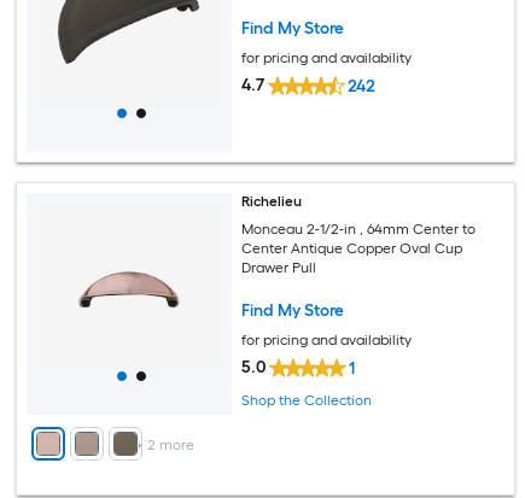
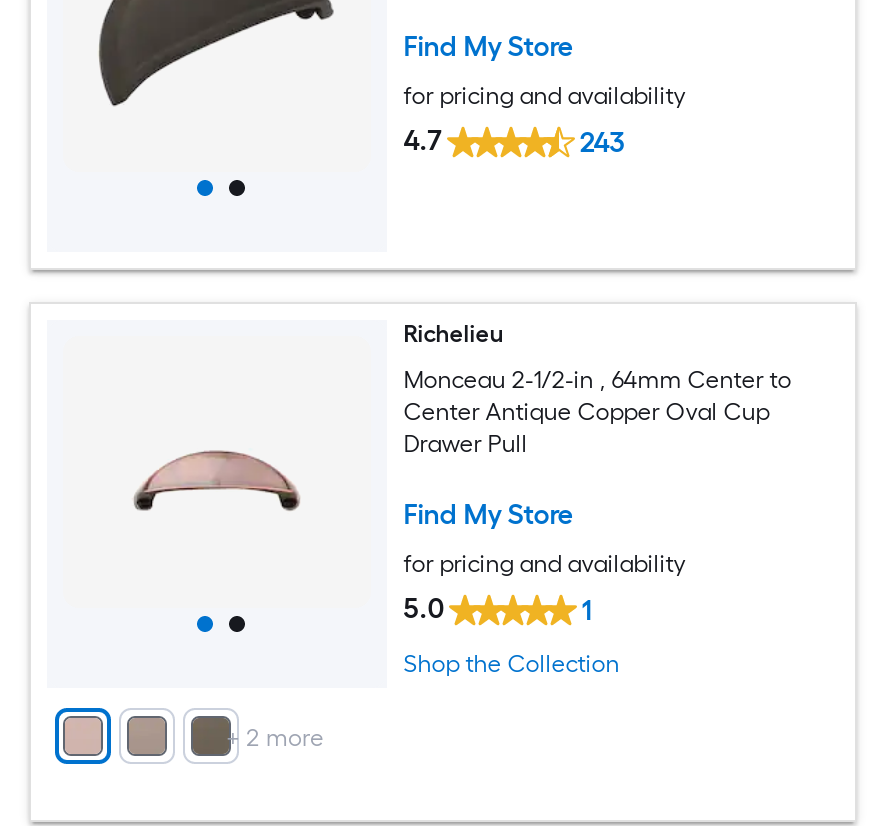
[348,75,376,96] 242 -> [579,125,625,159] 243

